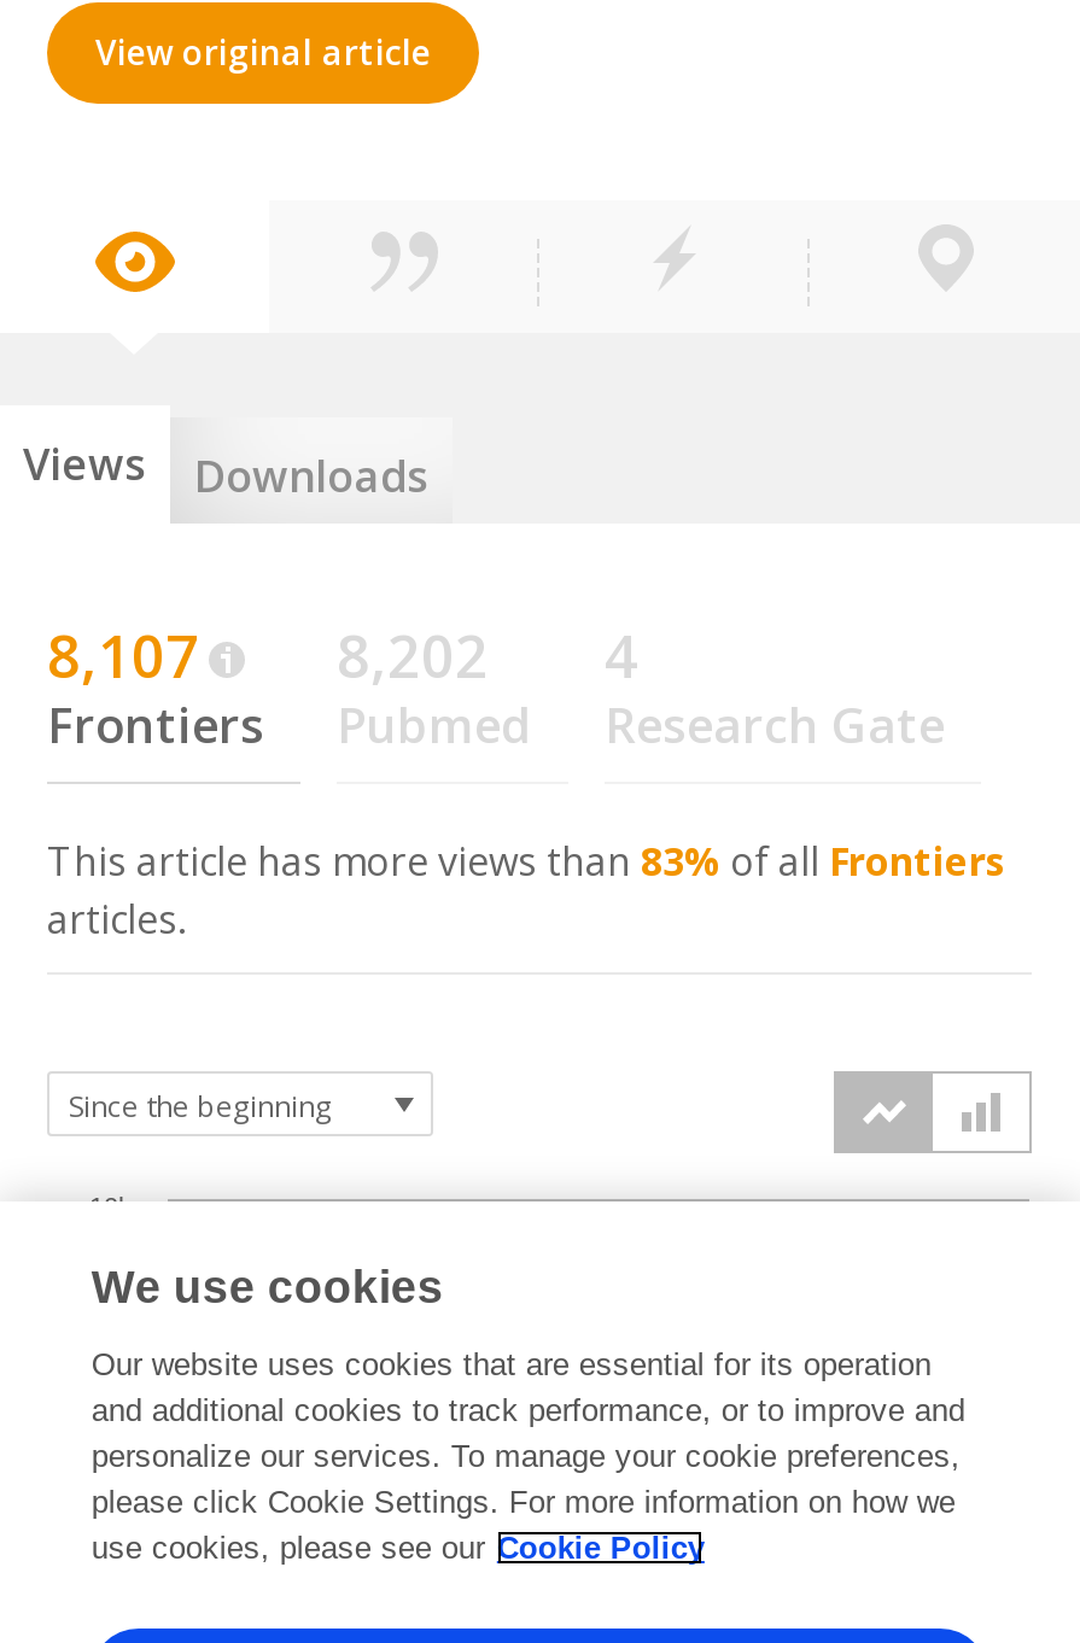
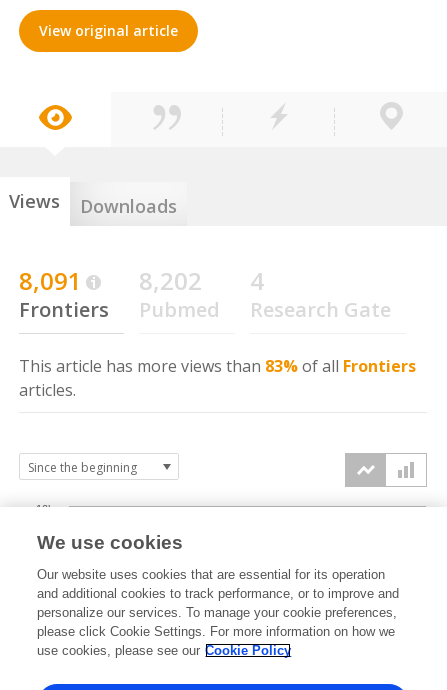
[47,615,199,695] 8,107 -> [19,264,82,297] 8,091

